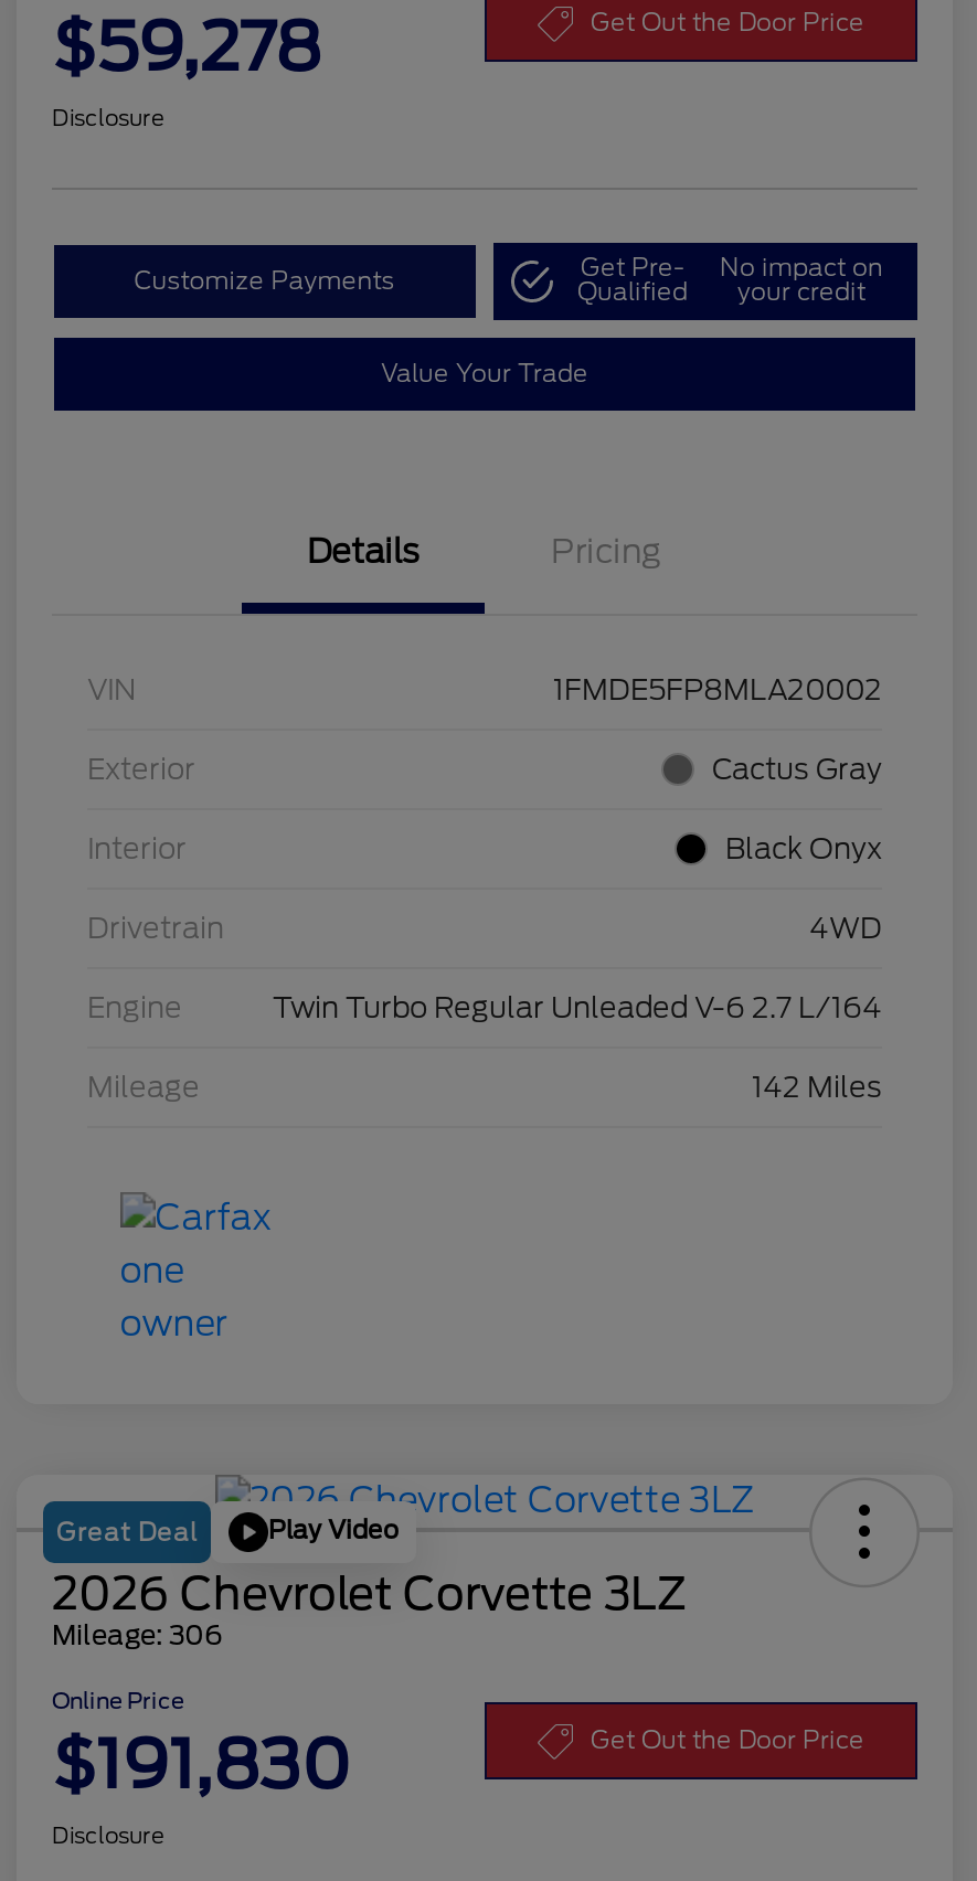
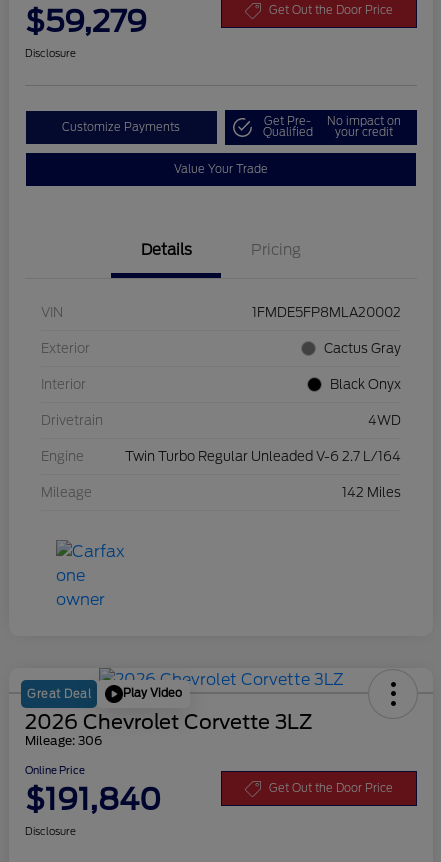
[52,6,321,86] $59,278 -> [25,3,147,39] $59,279
[52,1724,350,1803] $191,830 -> [25,781,161,817] $191,840

